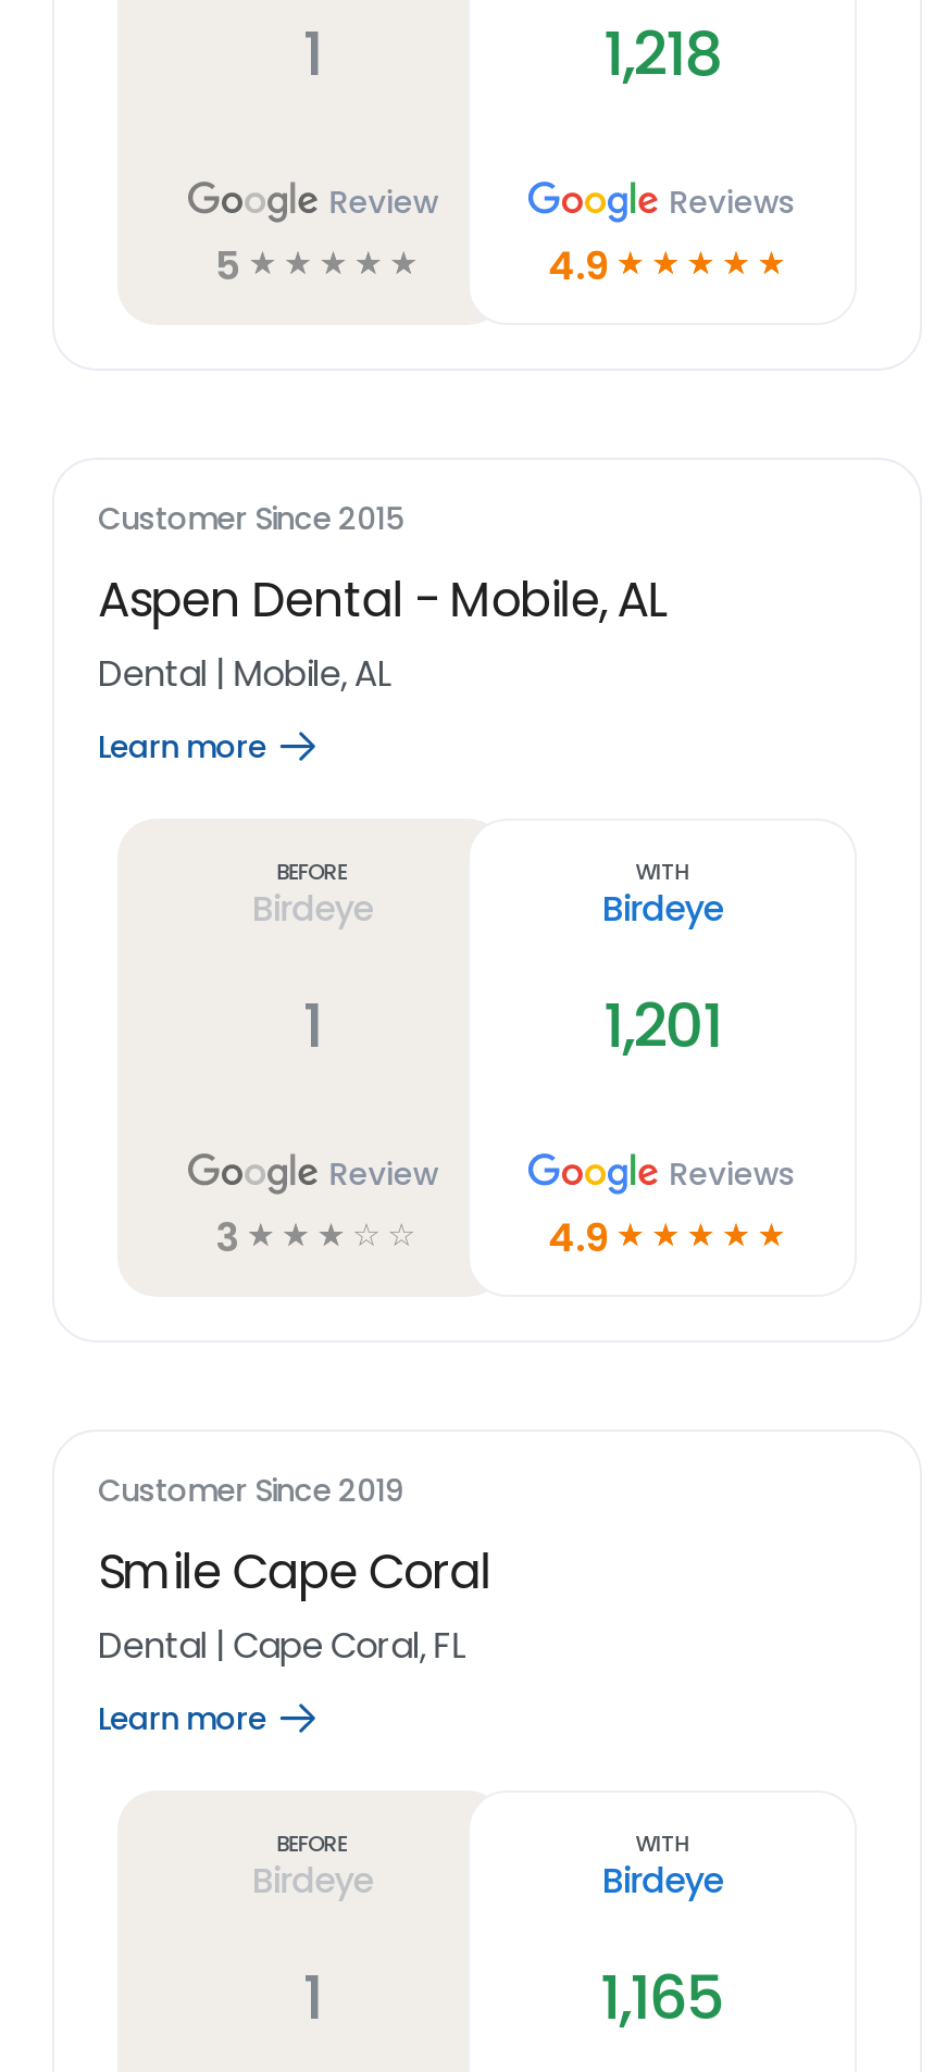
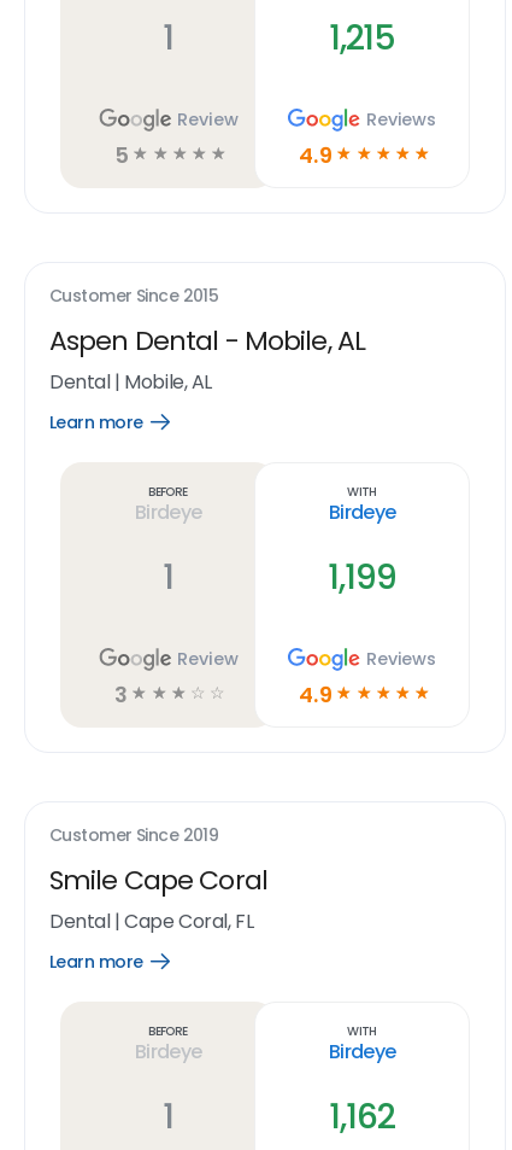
[603,11,721,96] 1,218 -> [329,14,395,61] 1,215
[603,983,721,1068] 1,201 -> [328,553,396,600] 1,199
[600,1955,725,2039] 1,165 -> [329,1093,395,1140] 1,162

